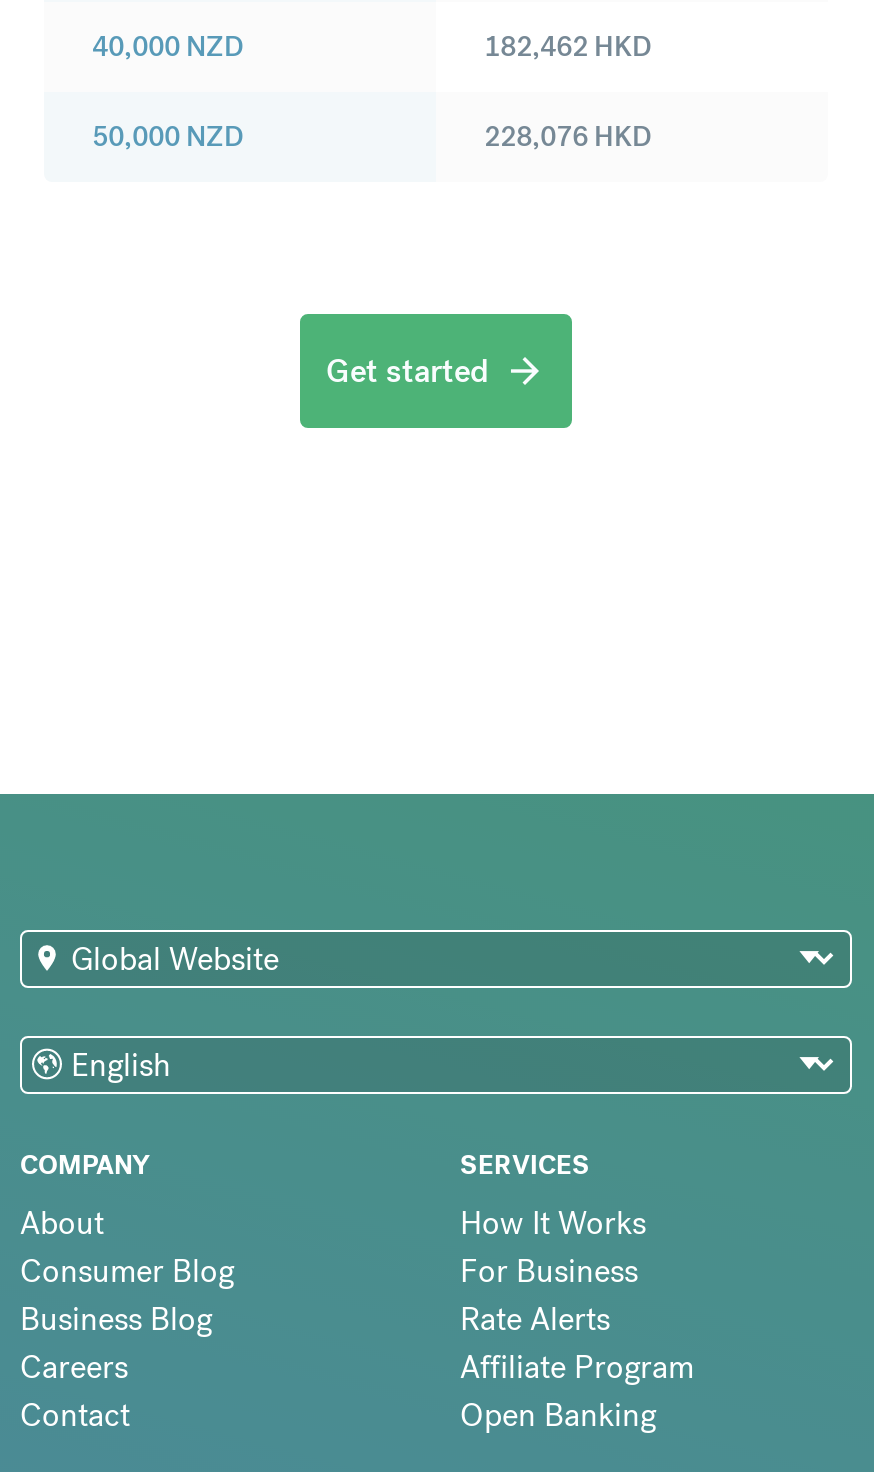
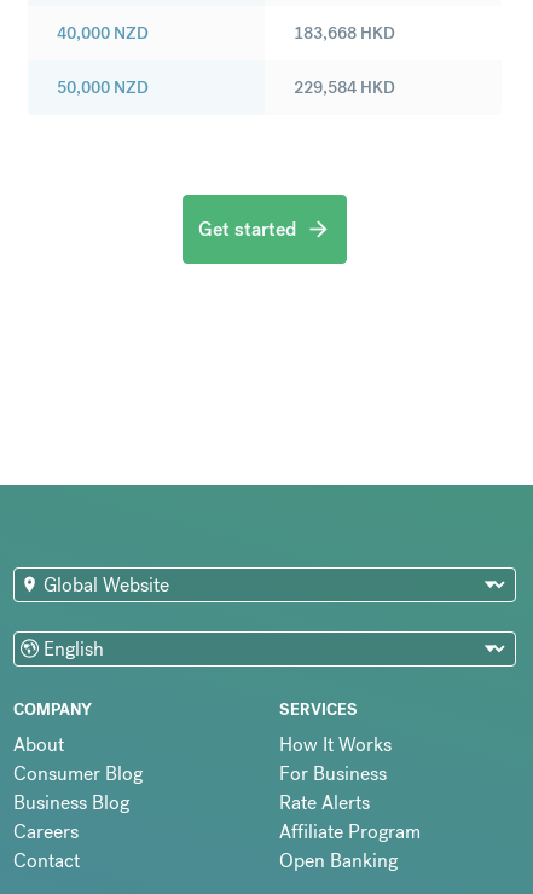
[484,28,652,64] 182,462 HKD -> [294,22,395,44] 183,668 HKD
[484,118,652,154] 228,076 HKD -> [294,76,395,98] 229,584 HKD

